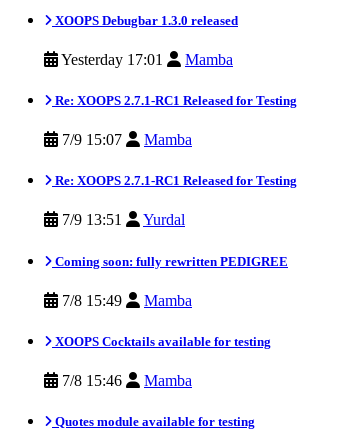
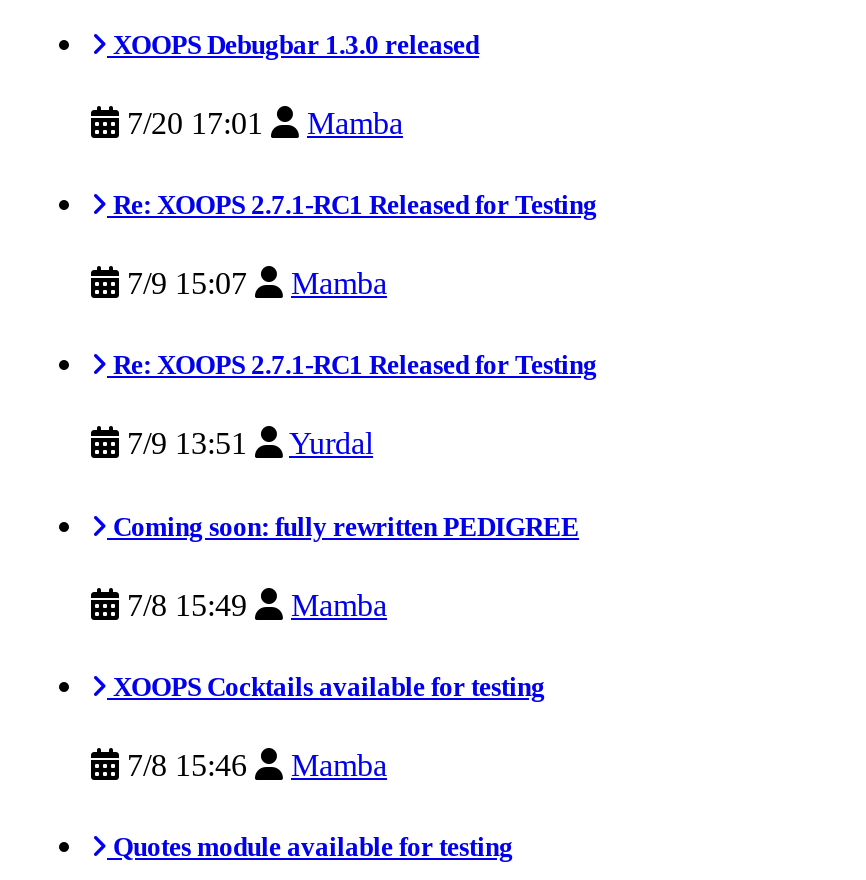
[58,51,233,68] Yesterday 17:01 Mamba -> [119,105,403,139] 7/20 17:01 Mamba

